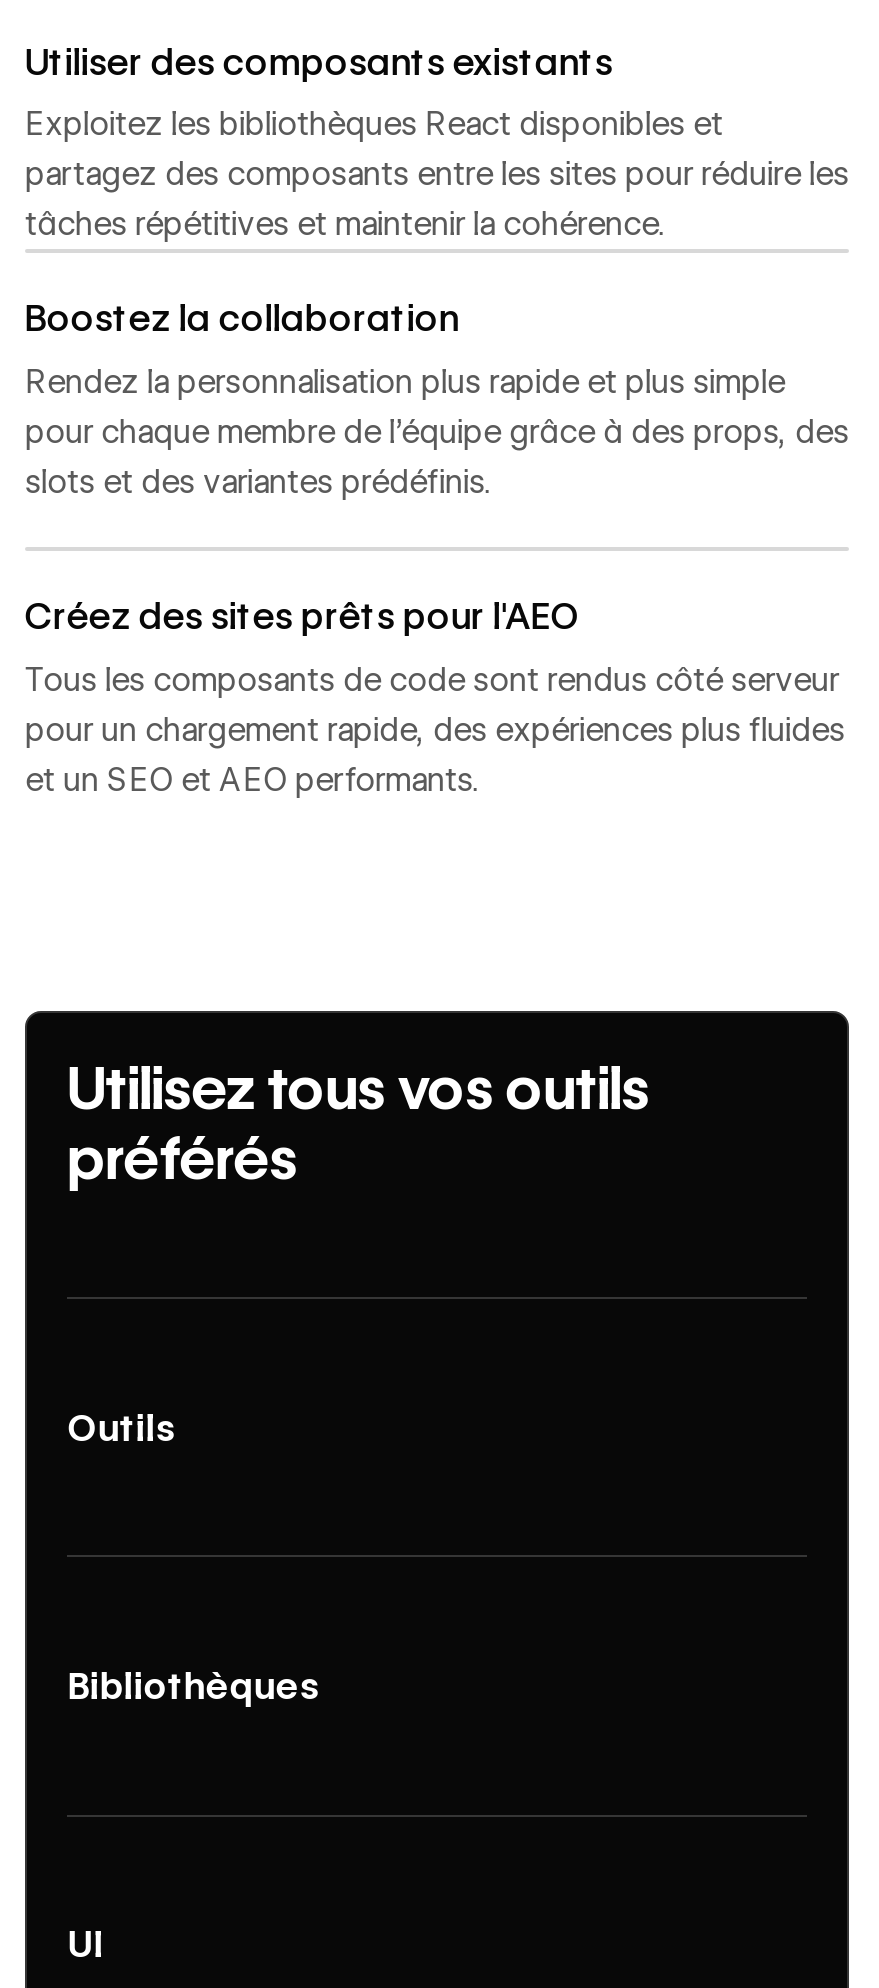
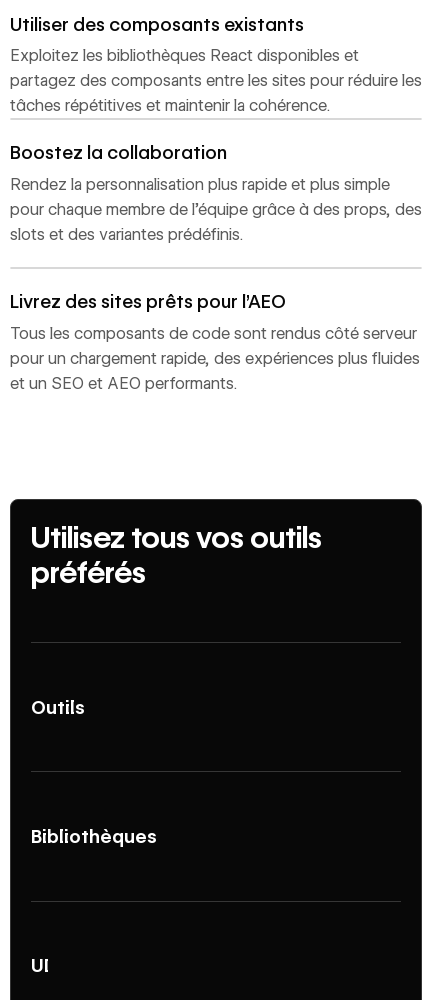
[25,594,581,638] Créez des sites prêts pour l'AEO -> [10,290,286,312] Livrez des sites prêts pour l’AEO

